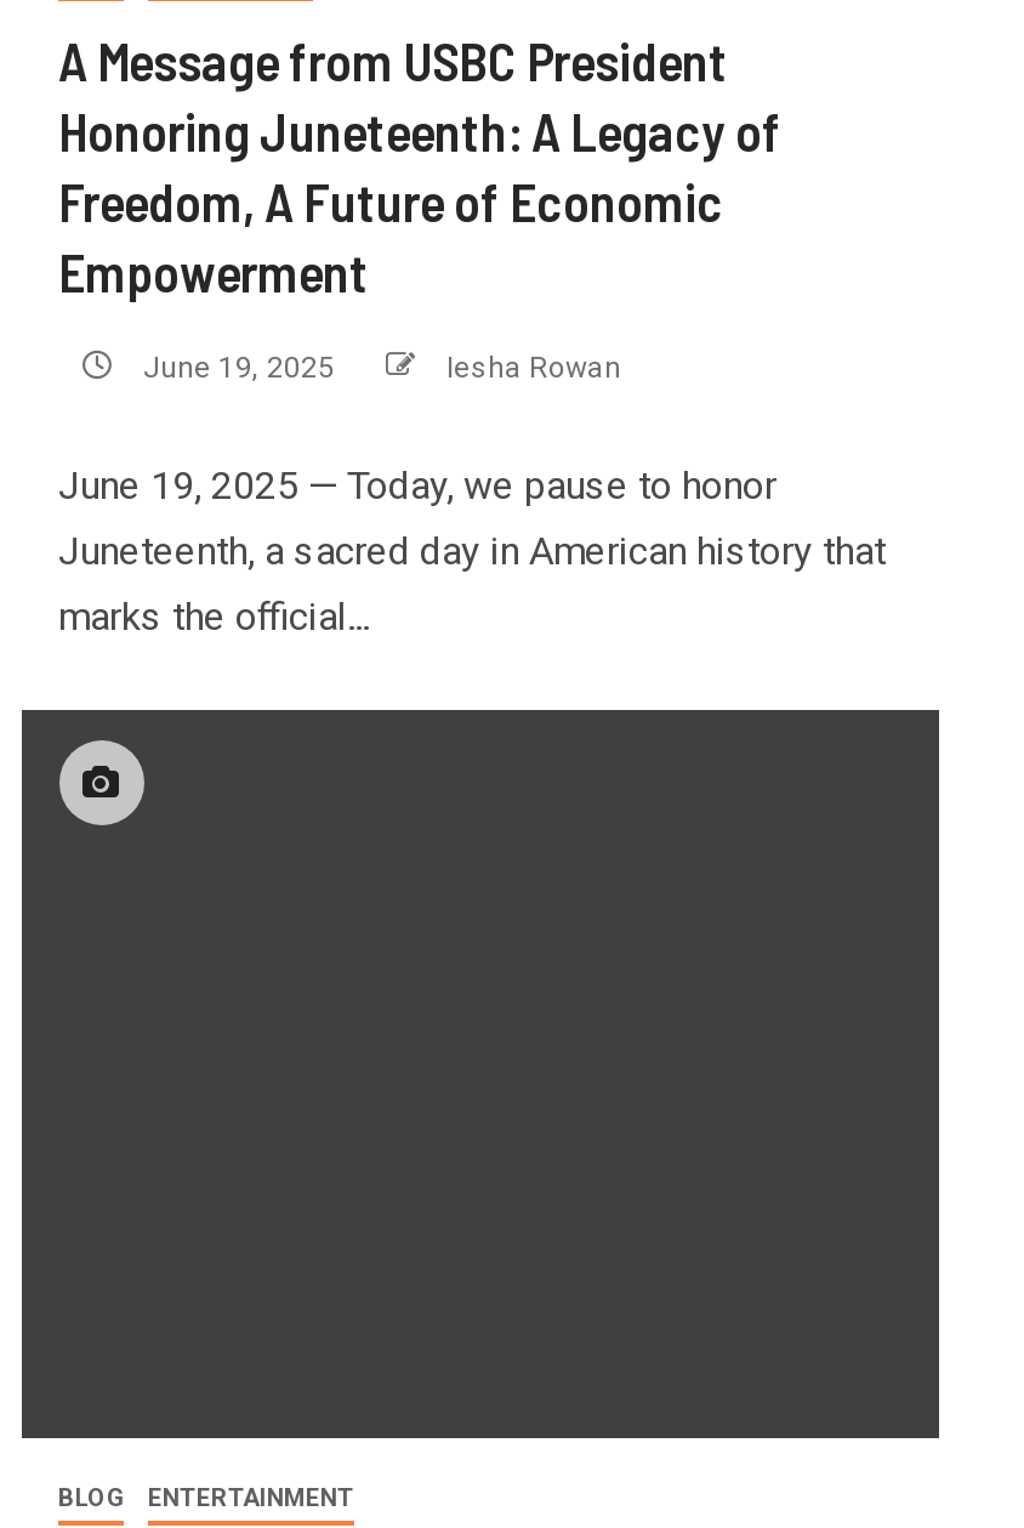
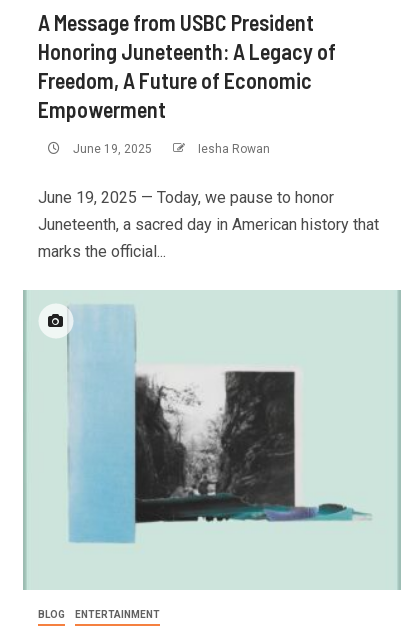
none -> [24,290,400,591] [image]

